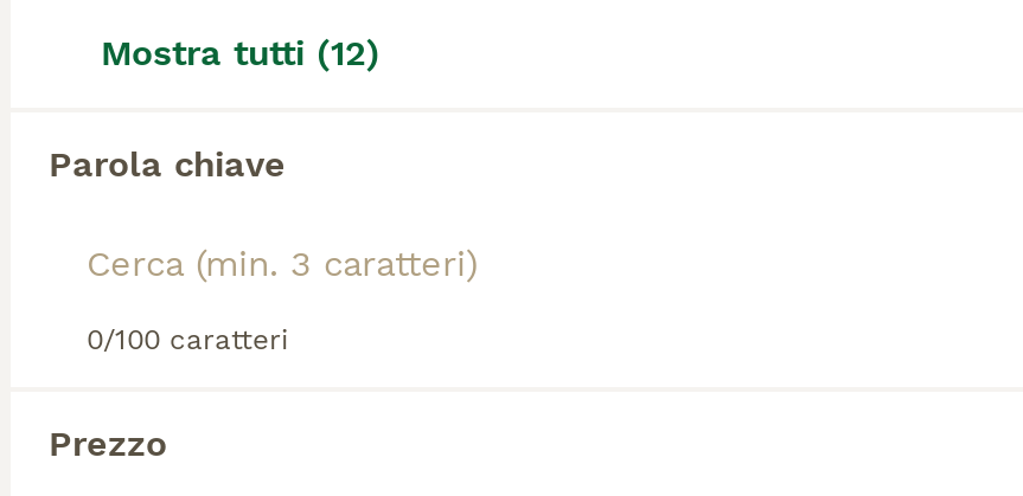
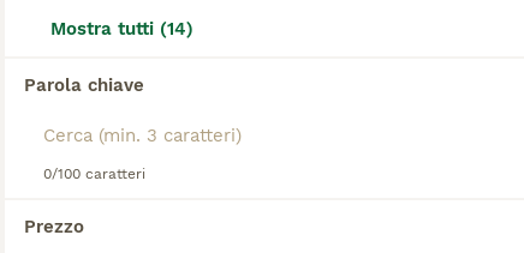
[101,32,381,75] Mostra tutti (12) -> [50,18,193,40] Mostra tutti (14)

